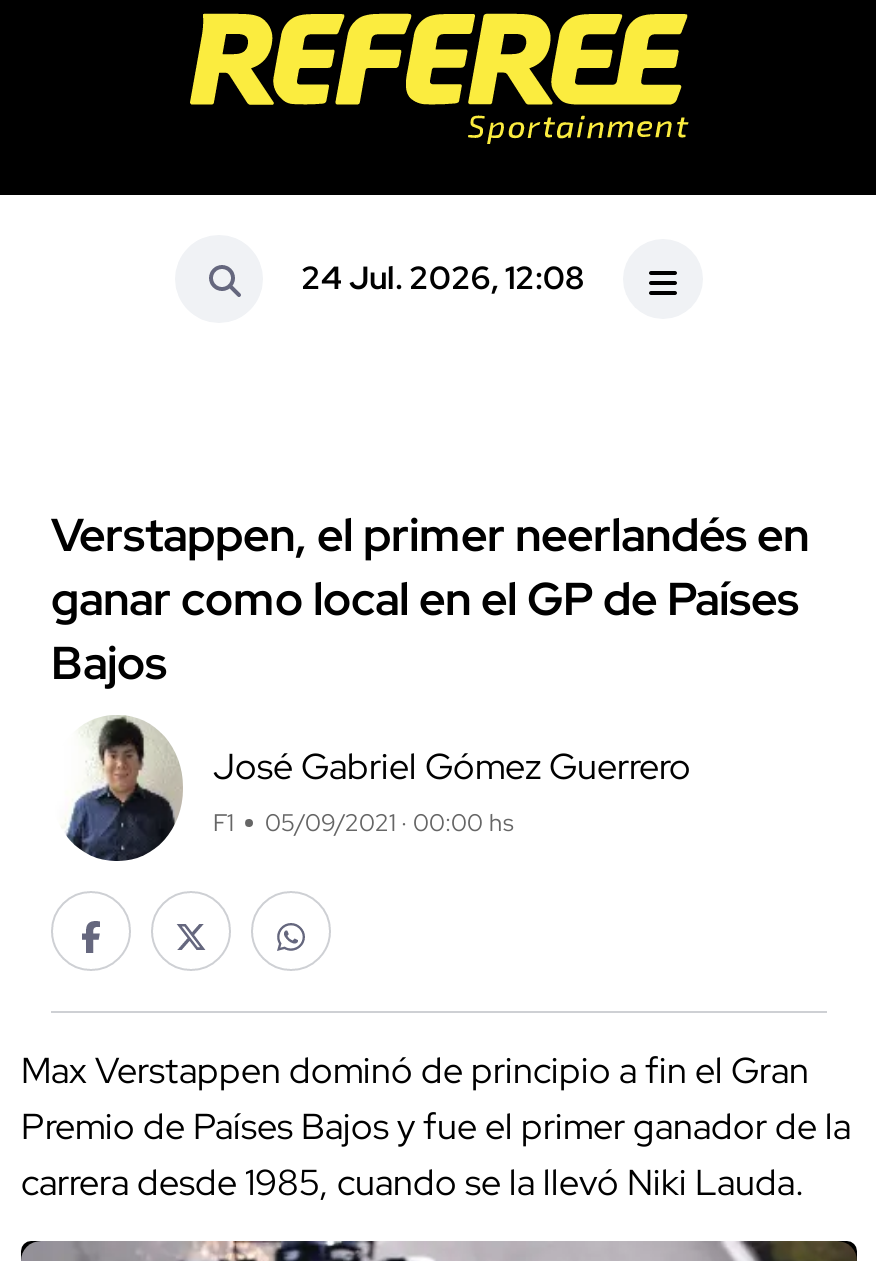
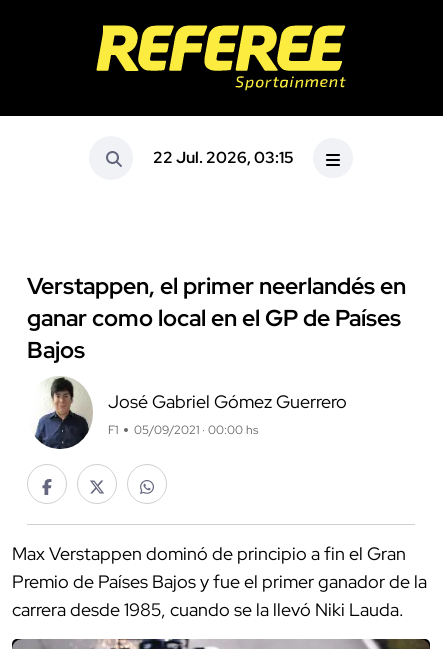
[301,257,585,299] 24 Jul. 2026, 12:08 -> [152,147,293,168] 22 Jul. 2026, 03:15

